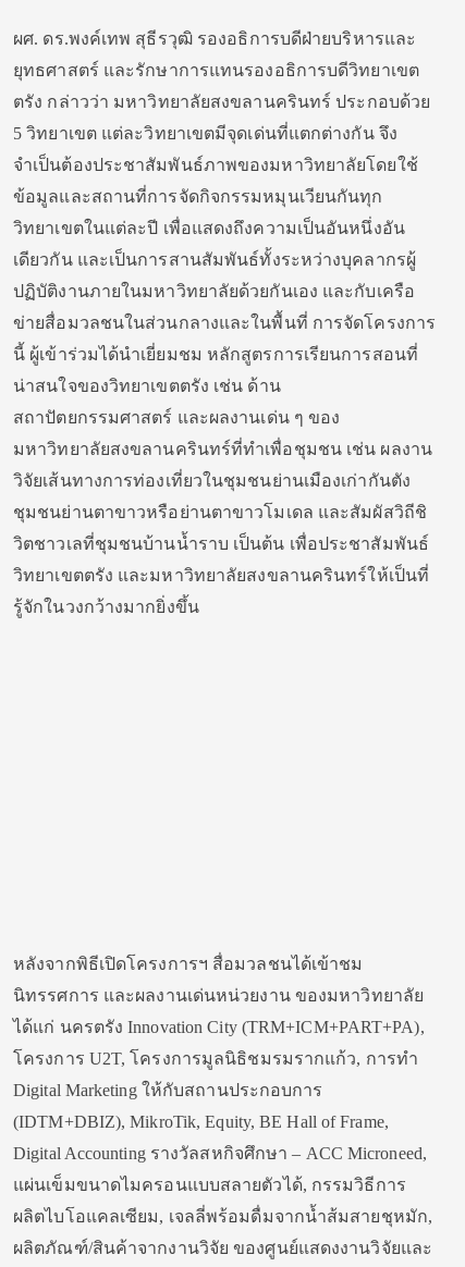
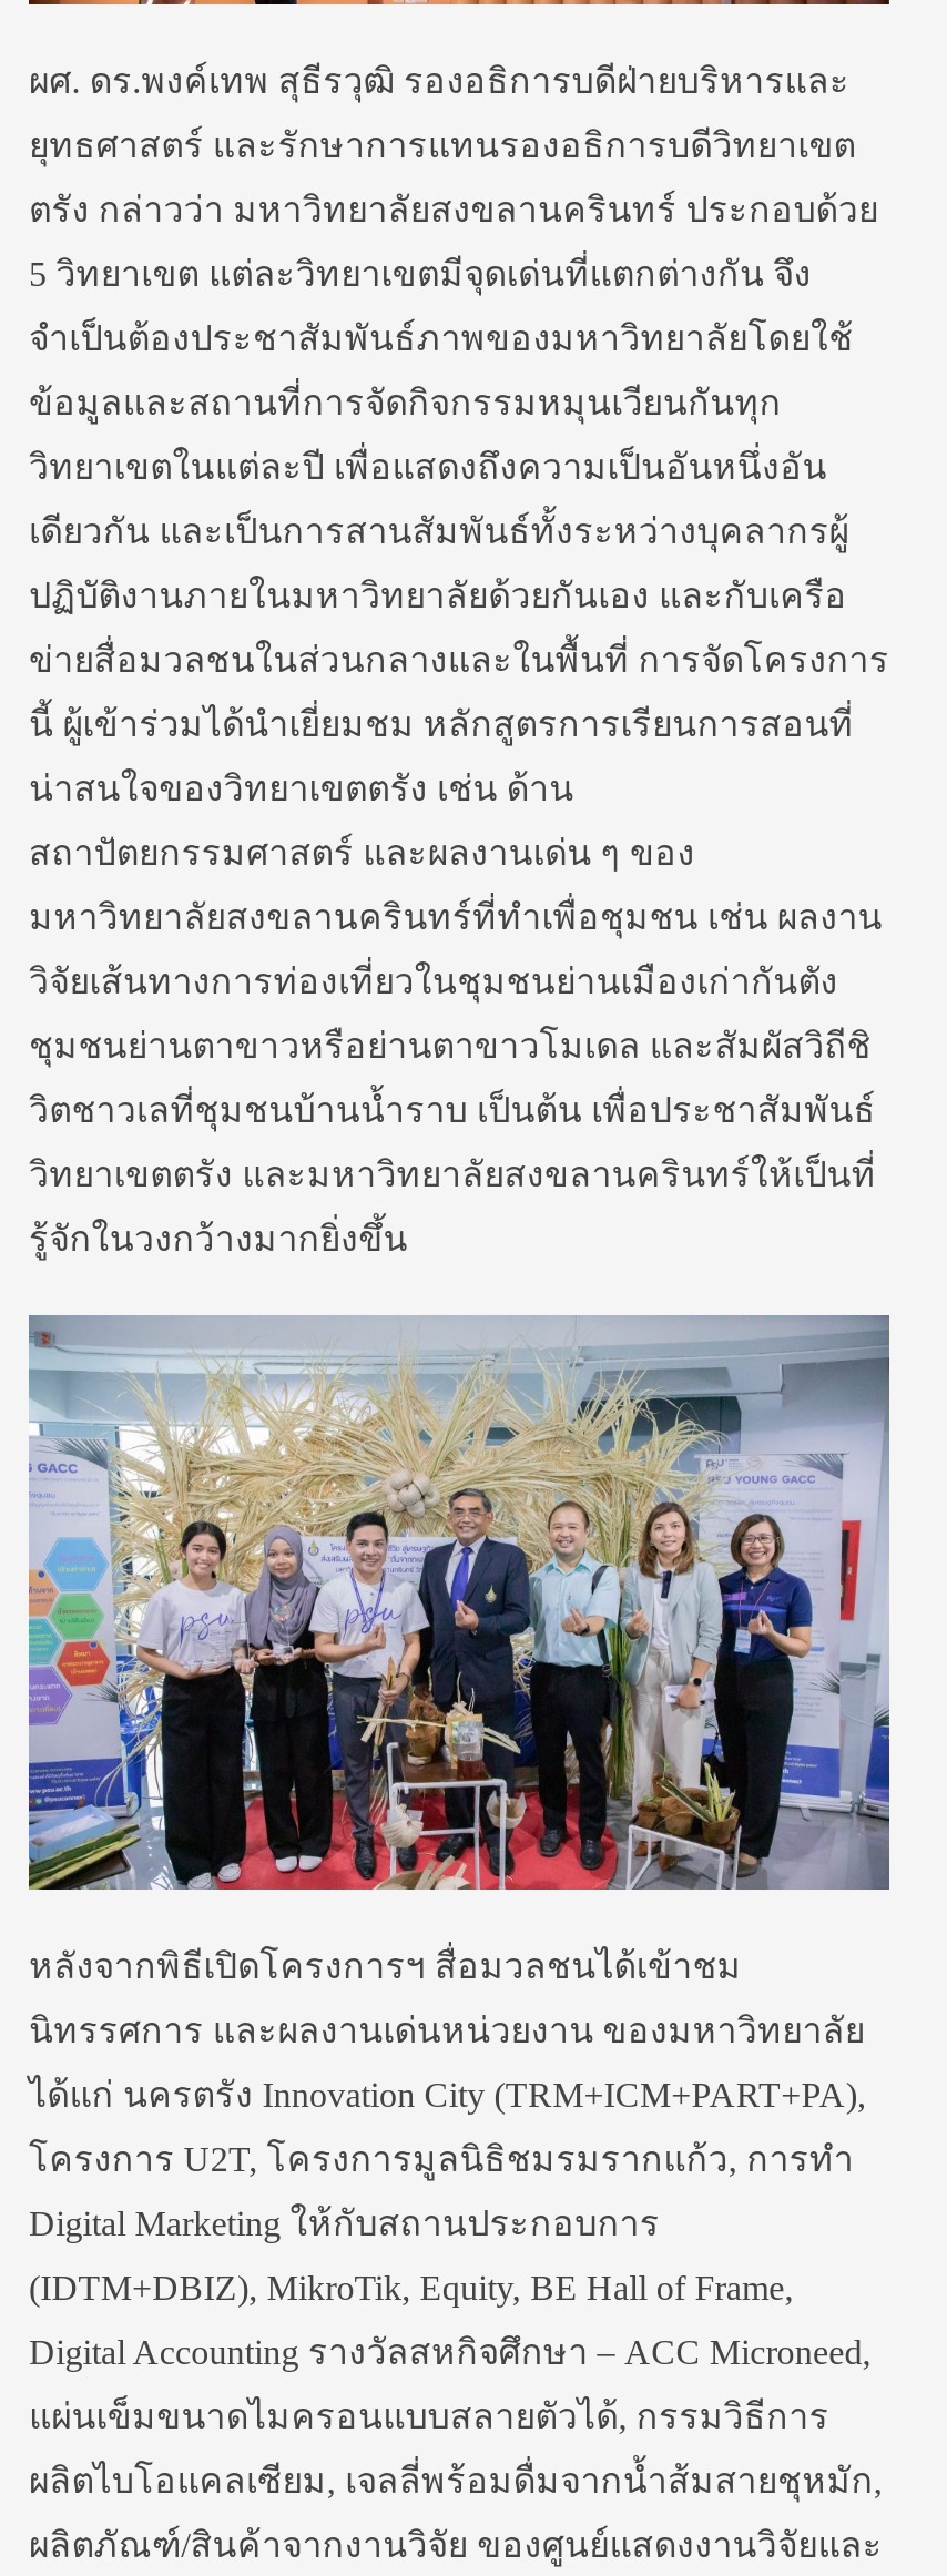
none -> [27,1313,892,1892] [image]

